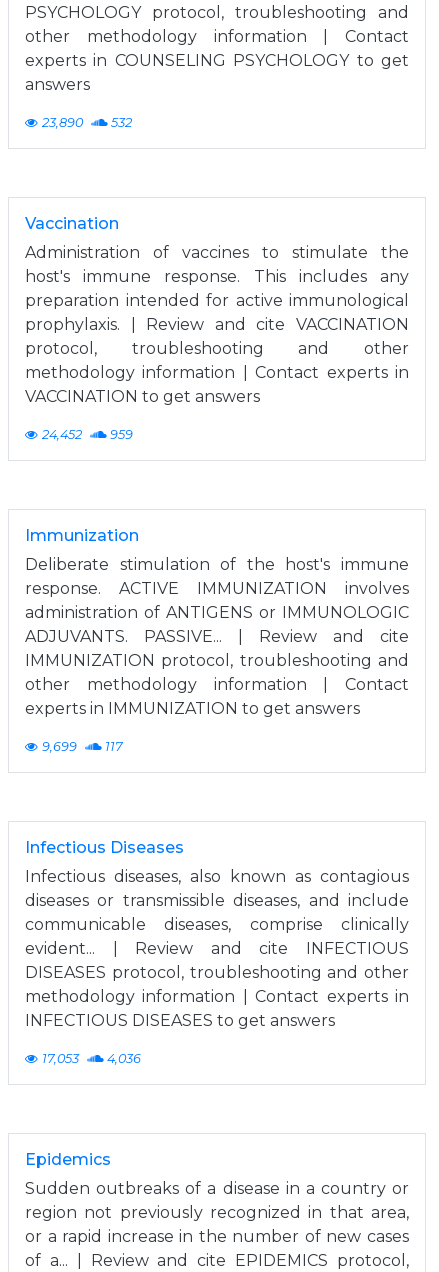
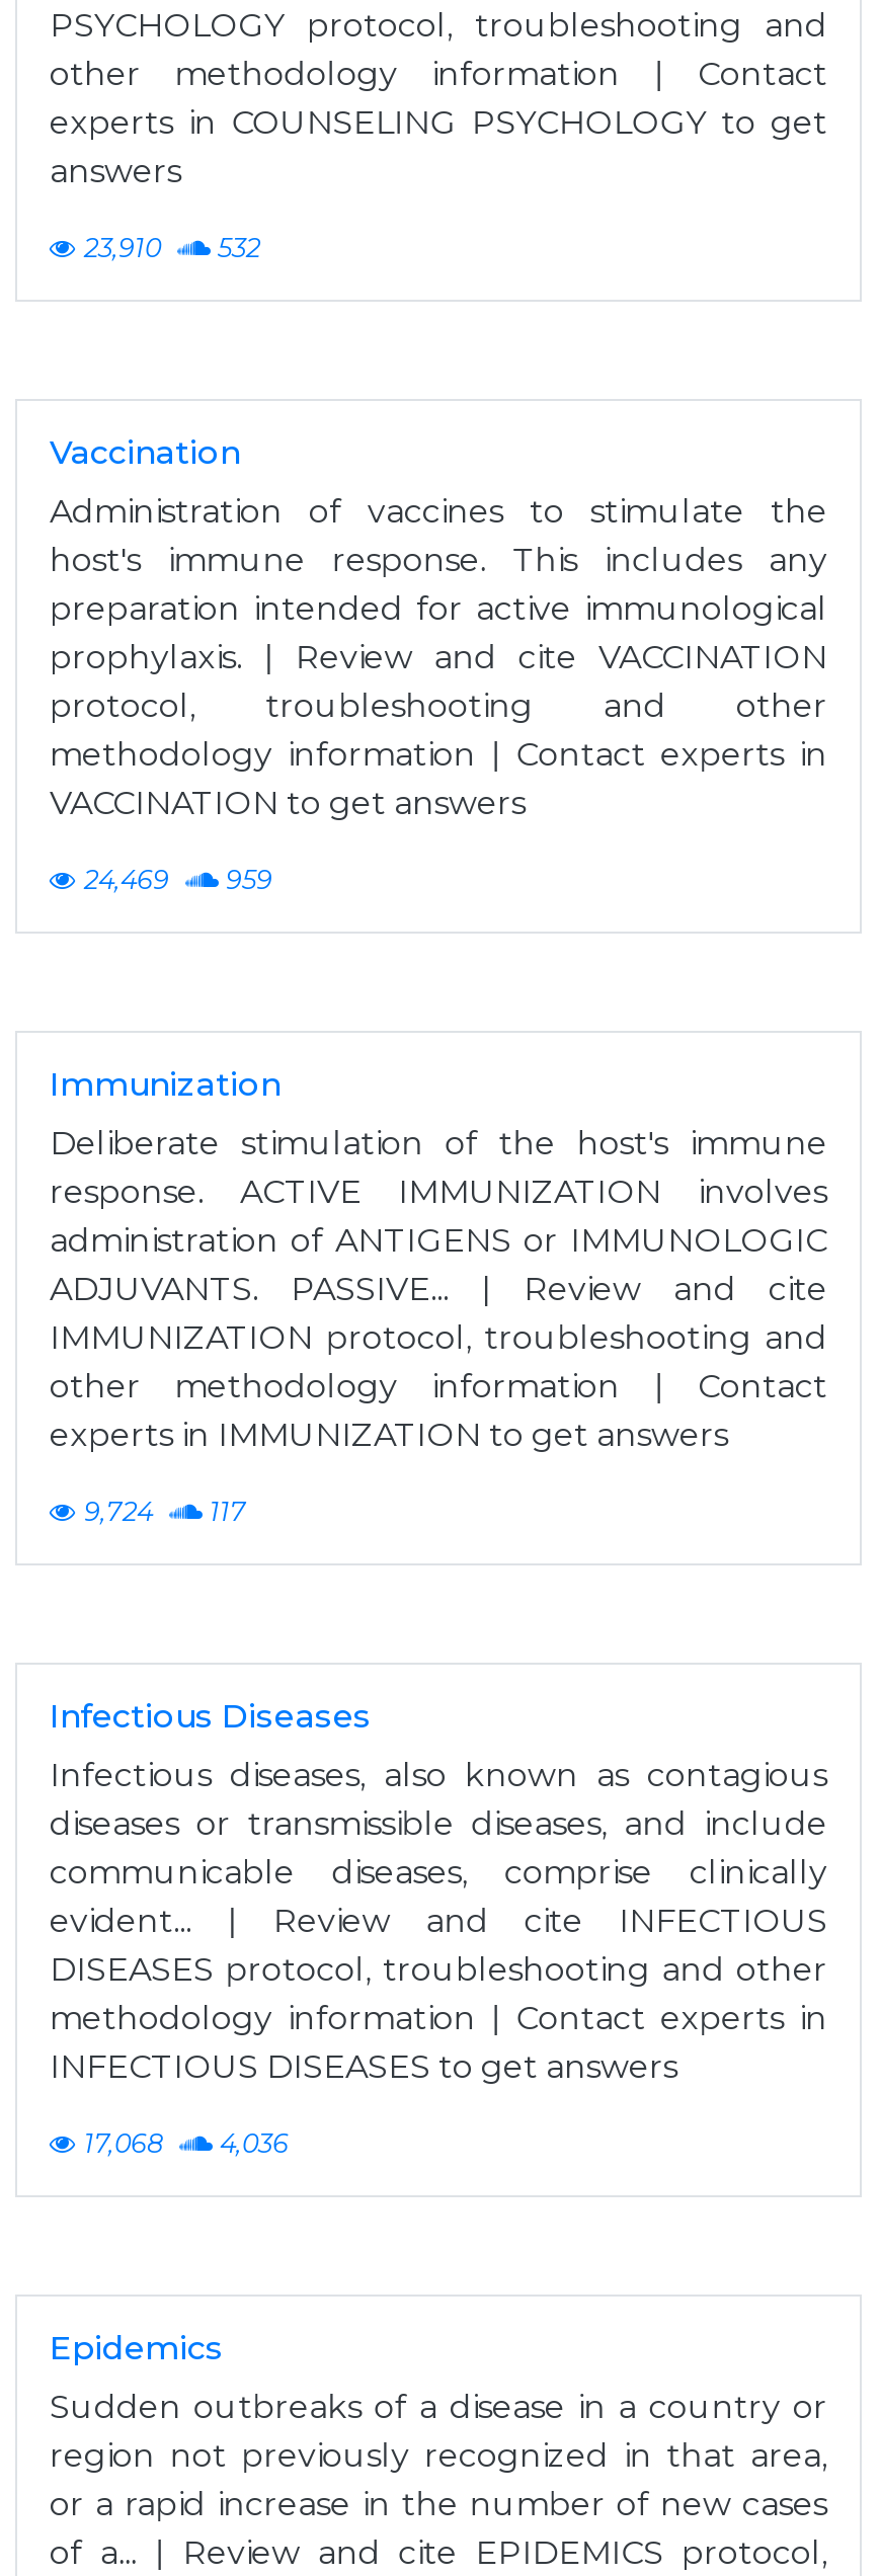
[42,115,132,130] 23,890 532 -> [84,232,260,263] 23,910 532
[42,427,133,442] 24,452 959 -> [84,864,272,895] 24,469 959
[42,739,123,754] 9,699 117 -> [84,1496,246,1526] 9,724 117
[42,1051,141,1066] 17,053 4,036 -> [84,2128,289,2158] 17,068 4,036

